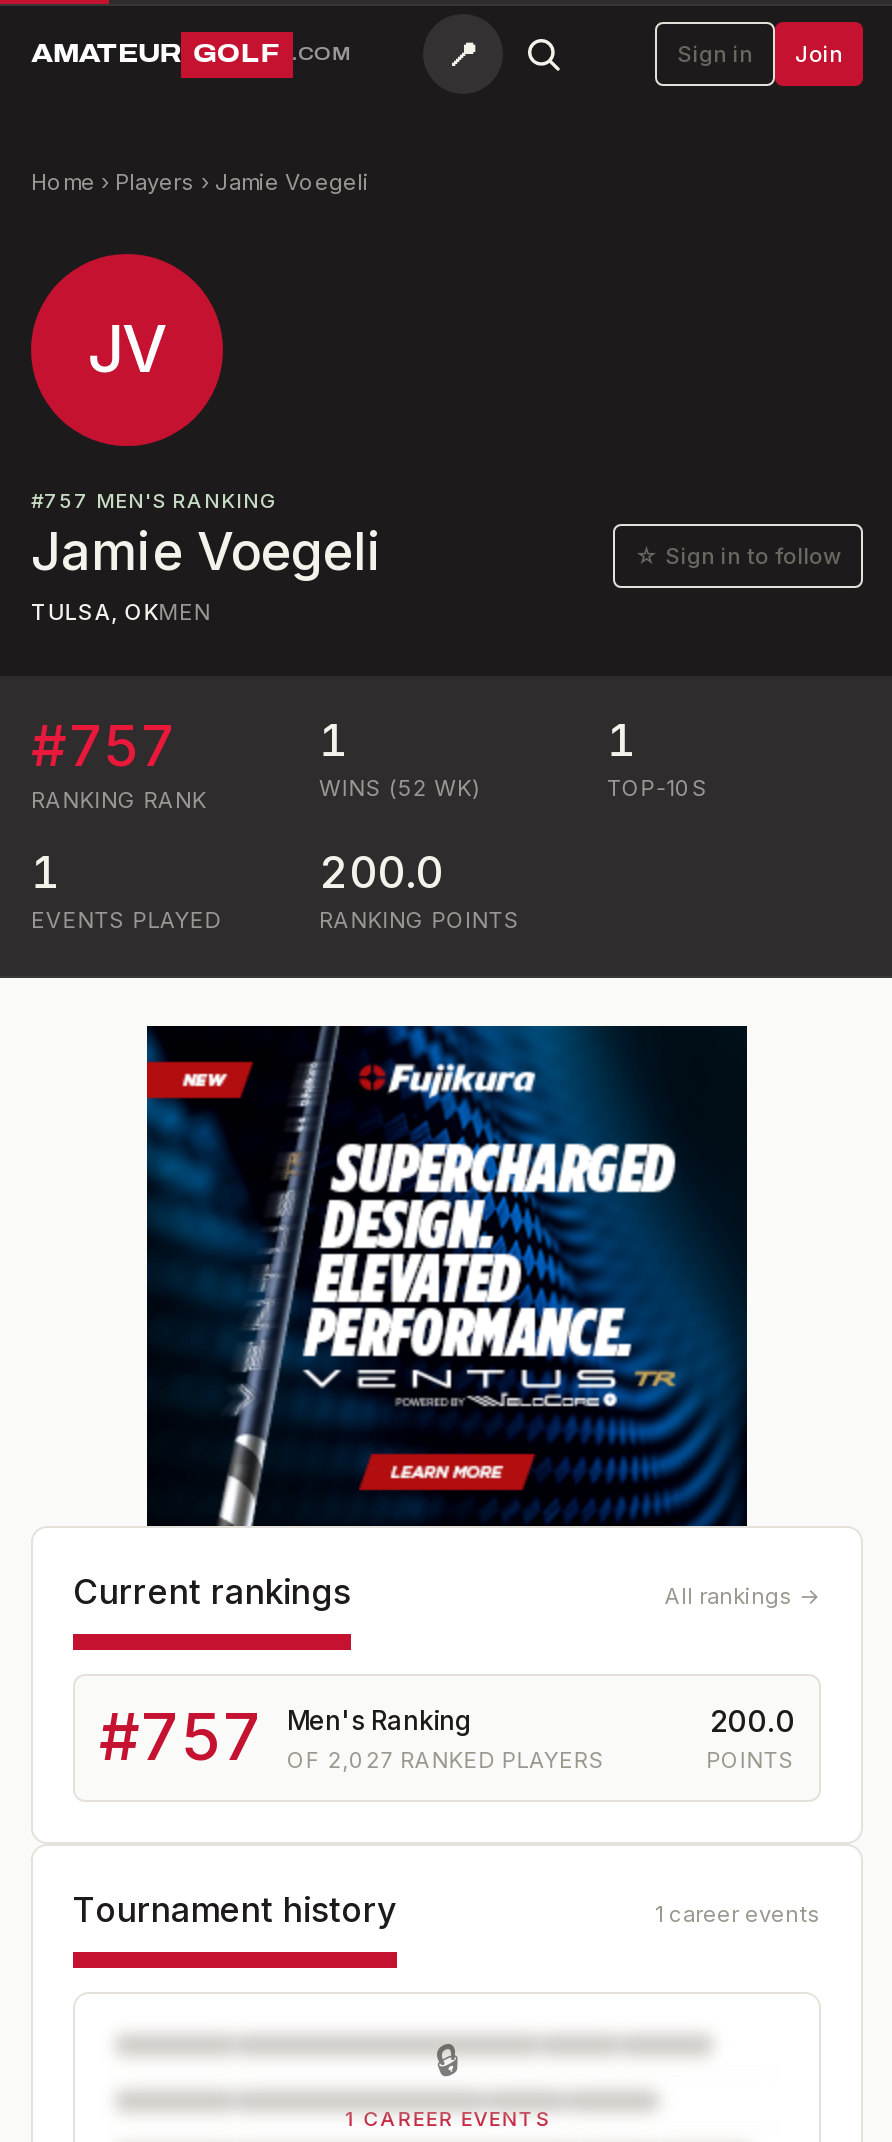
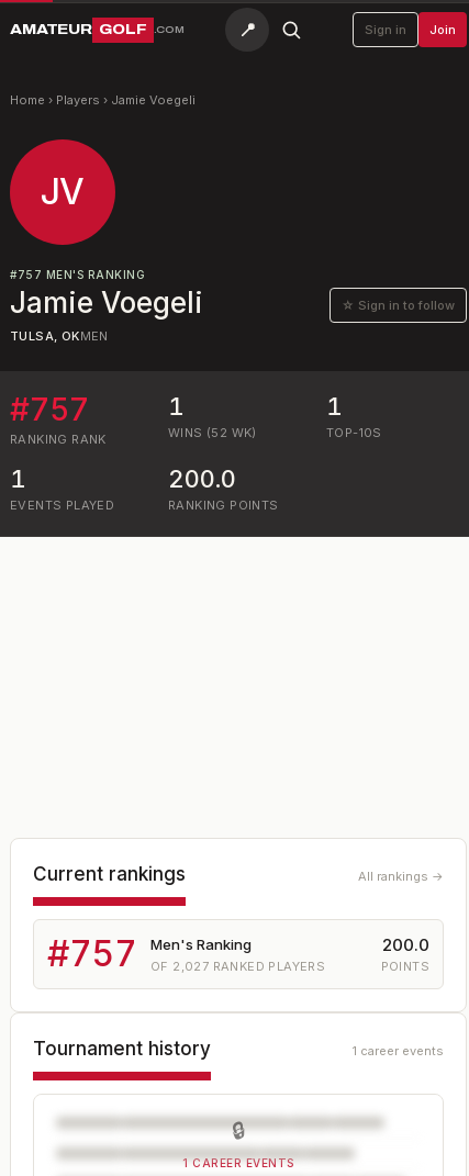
[145,1024,749,1528] [image] -> none

